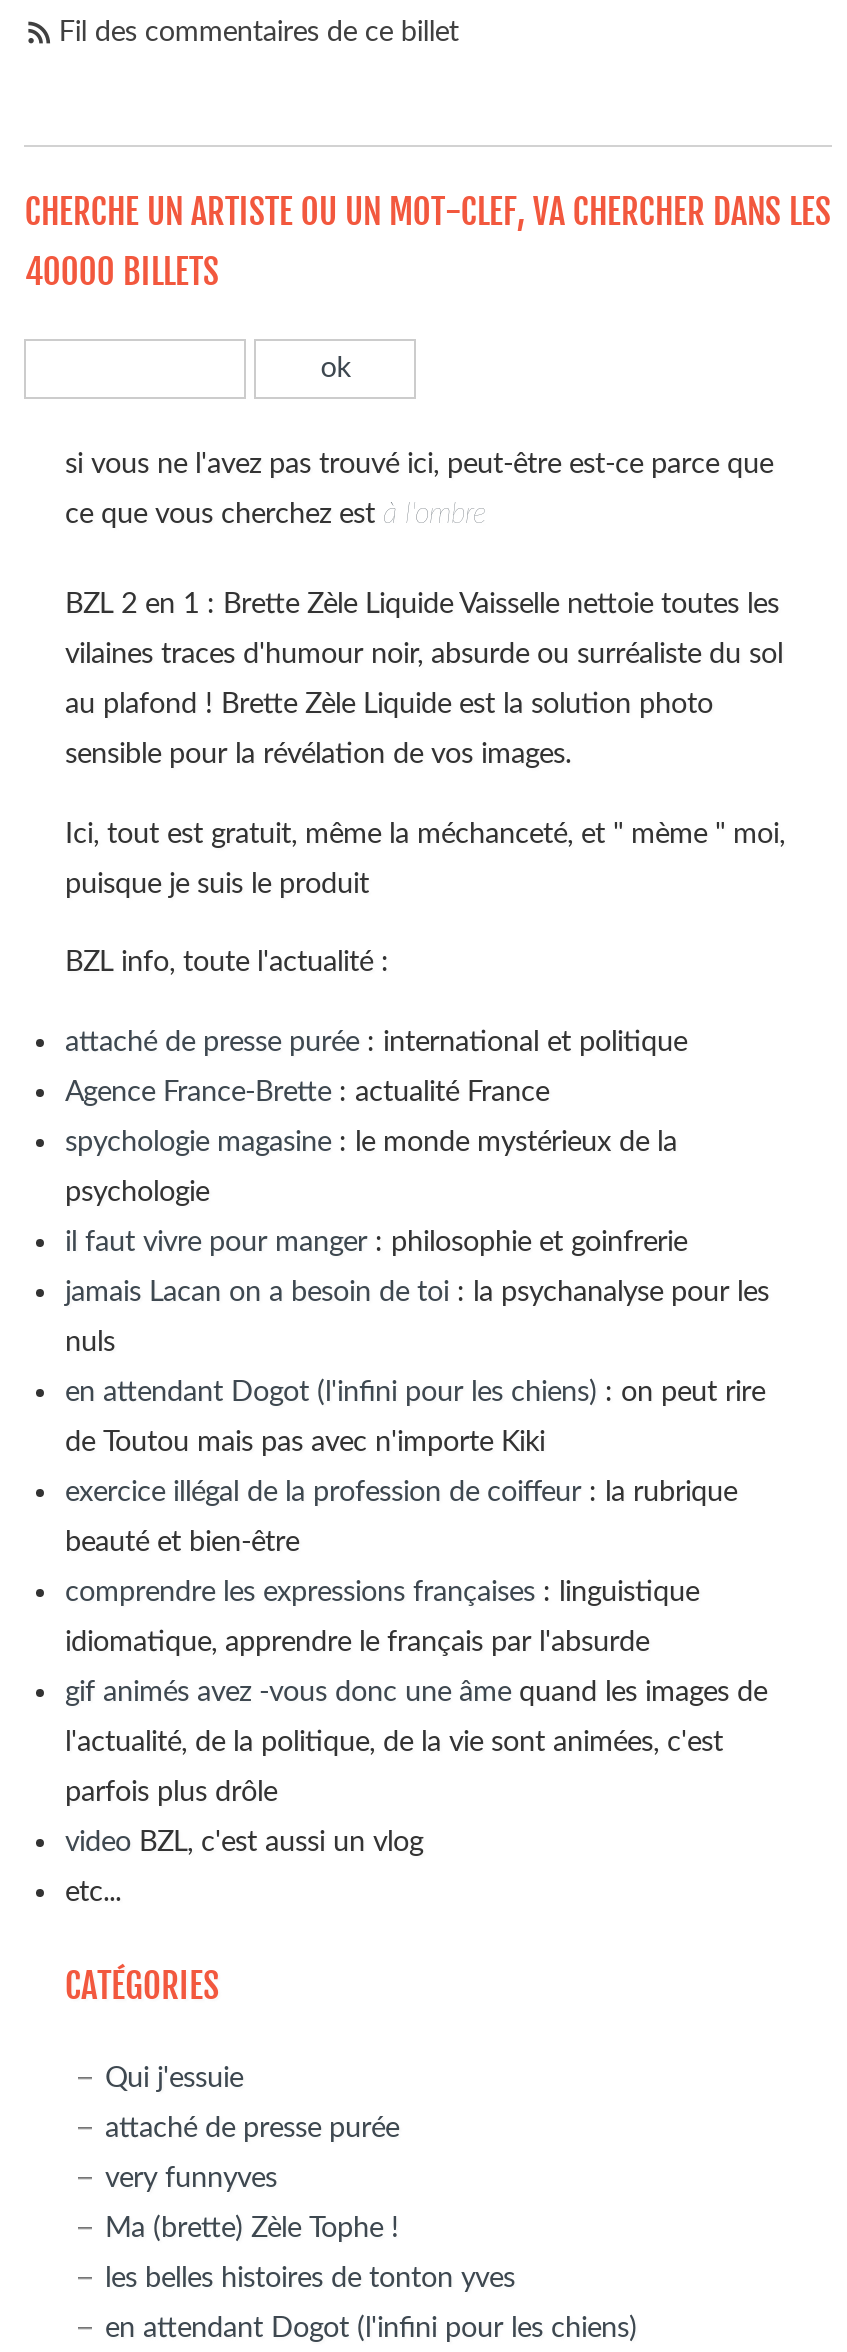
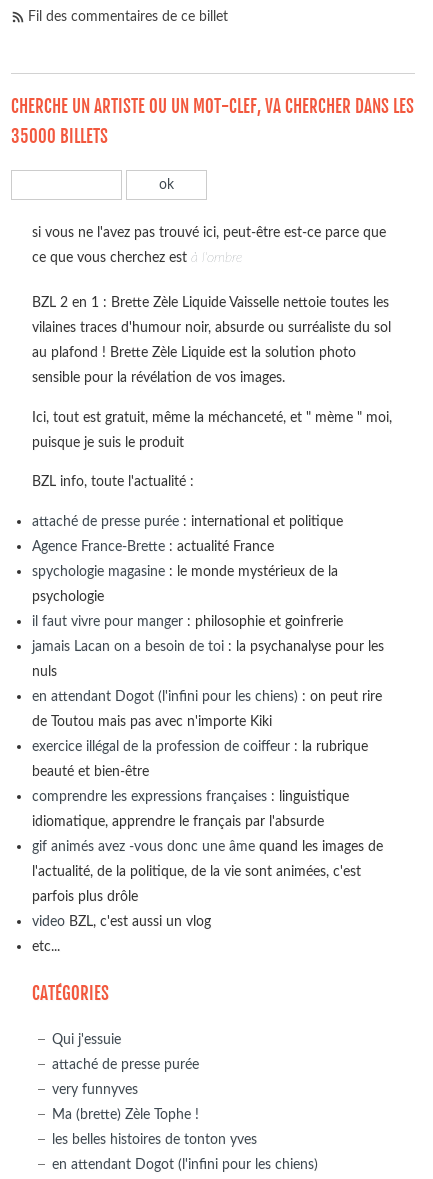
[25,251,219,293] 40000 BILLETS -> [11,126,108,147] 35000 BILLETS

